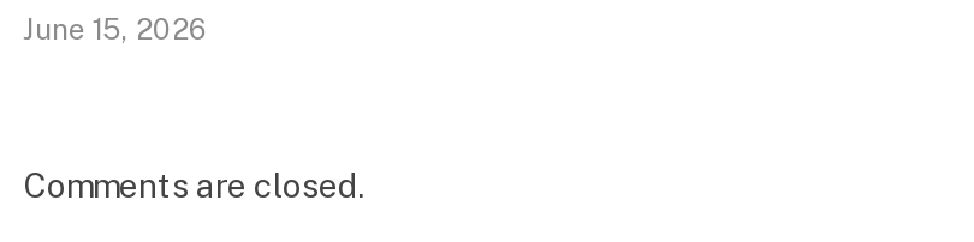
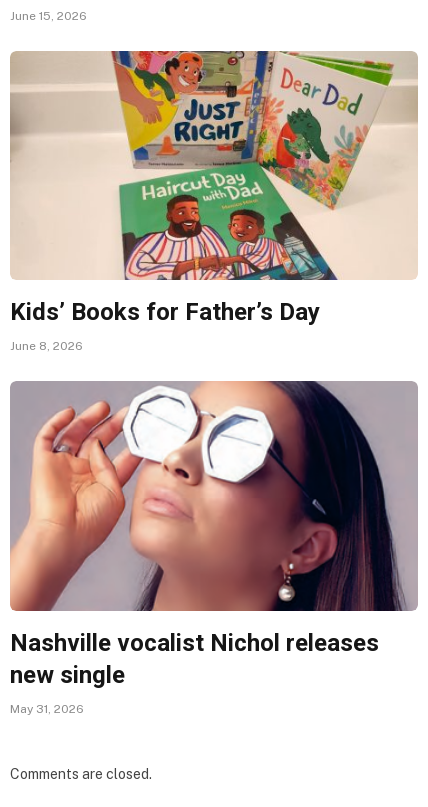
none -> [9,50,419,353] [image] | Kids’ Books for Father’s Day | June 8, 2026
none -> [9,380,418,716] [image] | Nashville vocalist Nichol releases | new single | May 31, 2026

